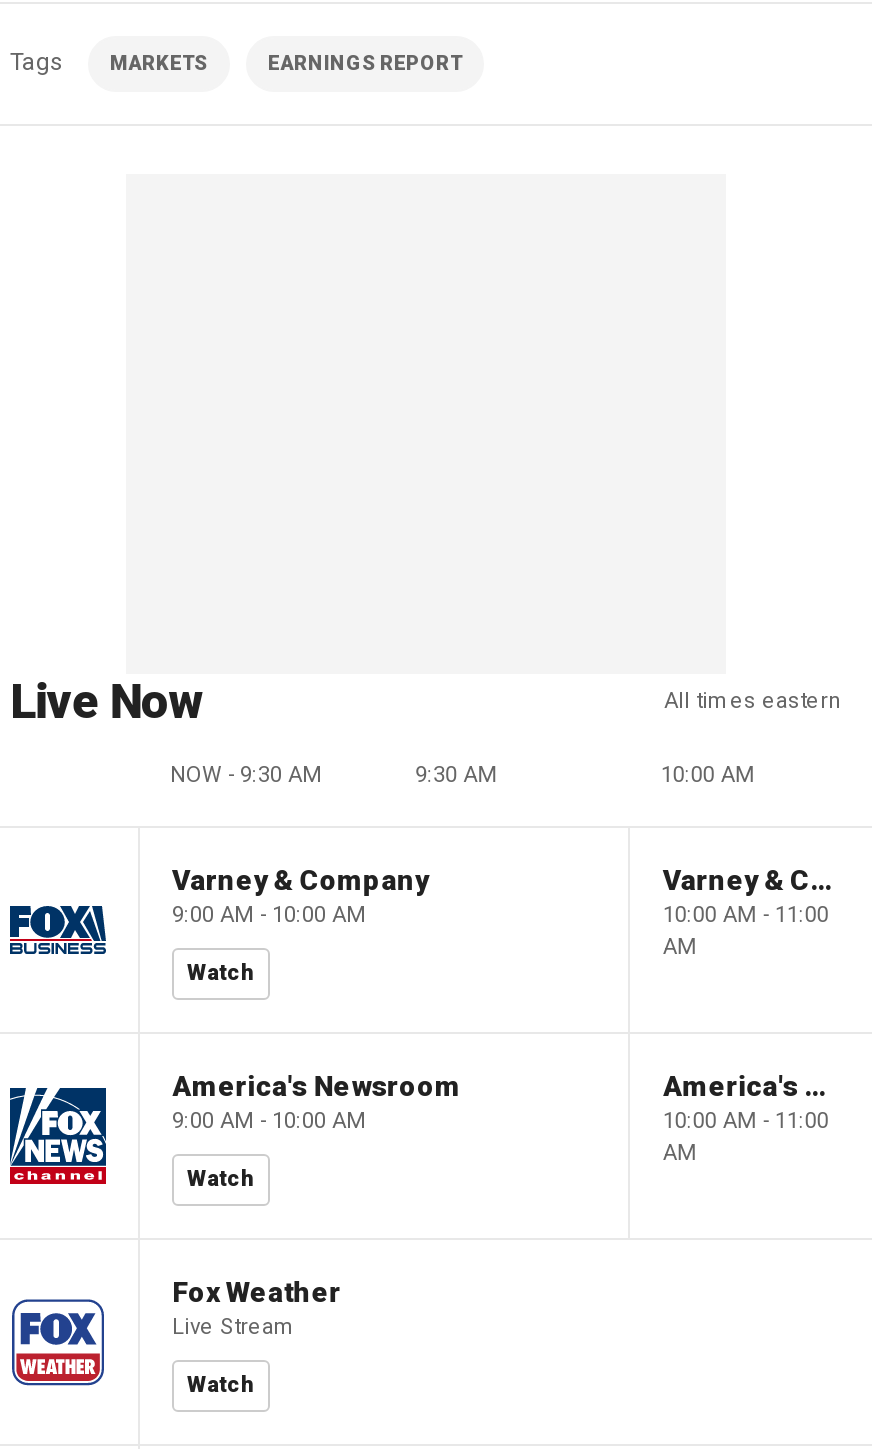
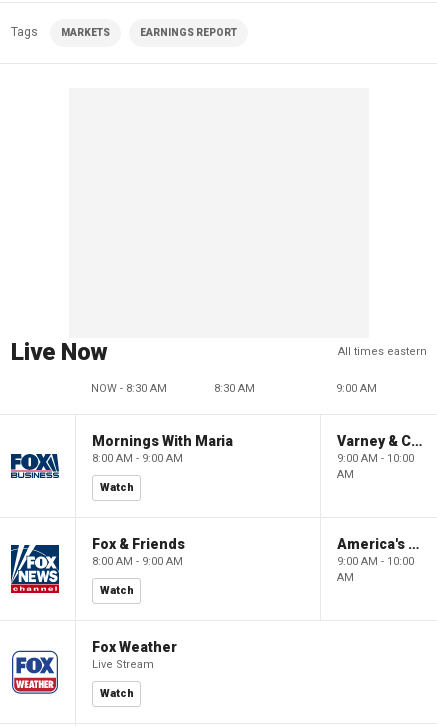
[170,762,755,788] NOW - 9:30 AM | 9:30 AM | 10:00 AM -> [91,382,377,395] NOW - 8:30 AM | 8:30 AM | 9:00 AM
[172,864,429,928] Varney & Company | 9:00 AM - 10:00 AM -> [92,433,233,465] Mornings With Maria | 8:00 AM - 9:00 AM
[663,902,829,928] 10:00 AM - 11:00 -> [337,452,414,465] 9:00 AM - 10:00
[172,1070,461,1134] America's Newsroom | 9:00 AM - 10:00 AM -> [92,536,185,568] Fox & Friends | 8:00 AM - 9:00 AM
[663,1108,829,1134] 10:00 AM - 11:00 -> [337,555,414,568] 9:00 AM - 10:00

